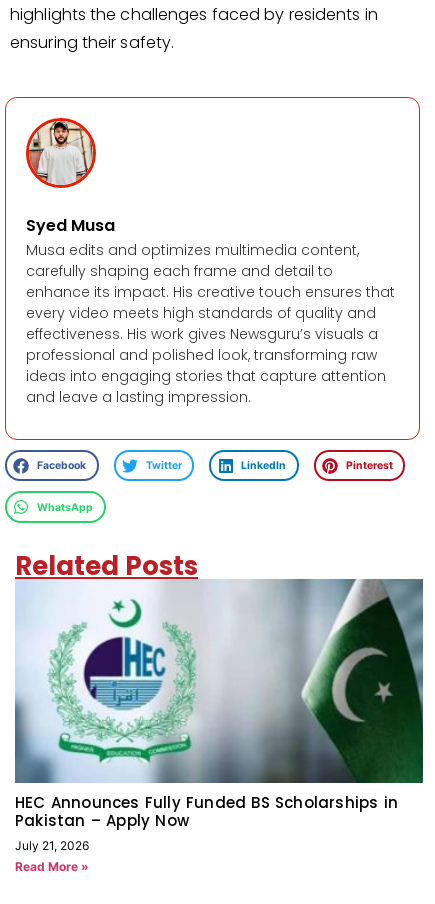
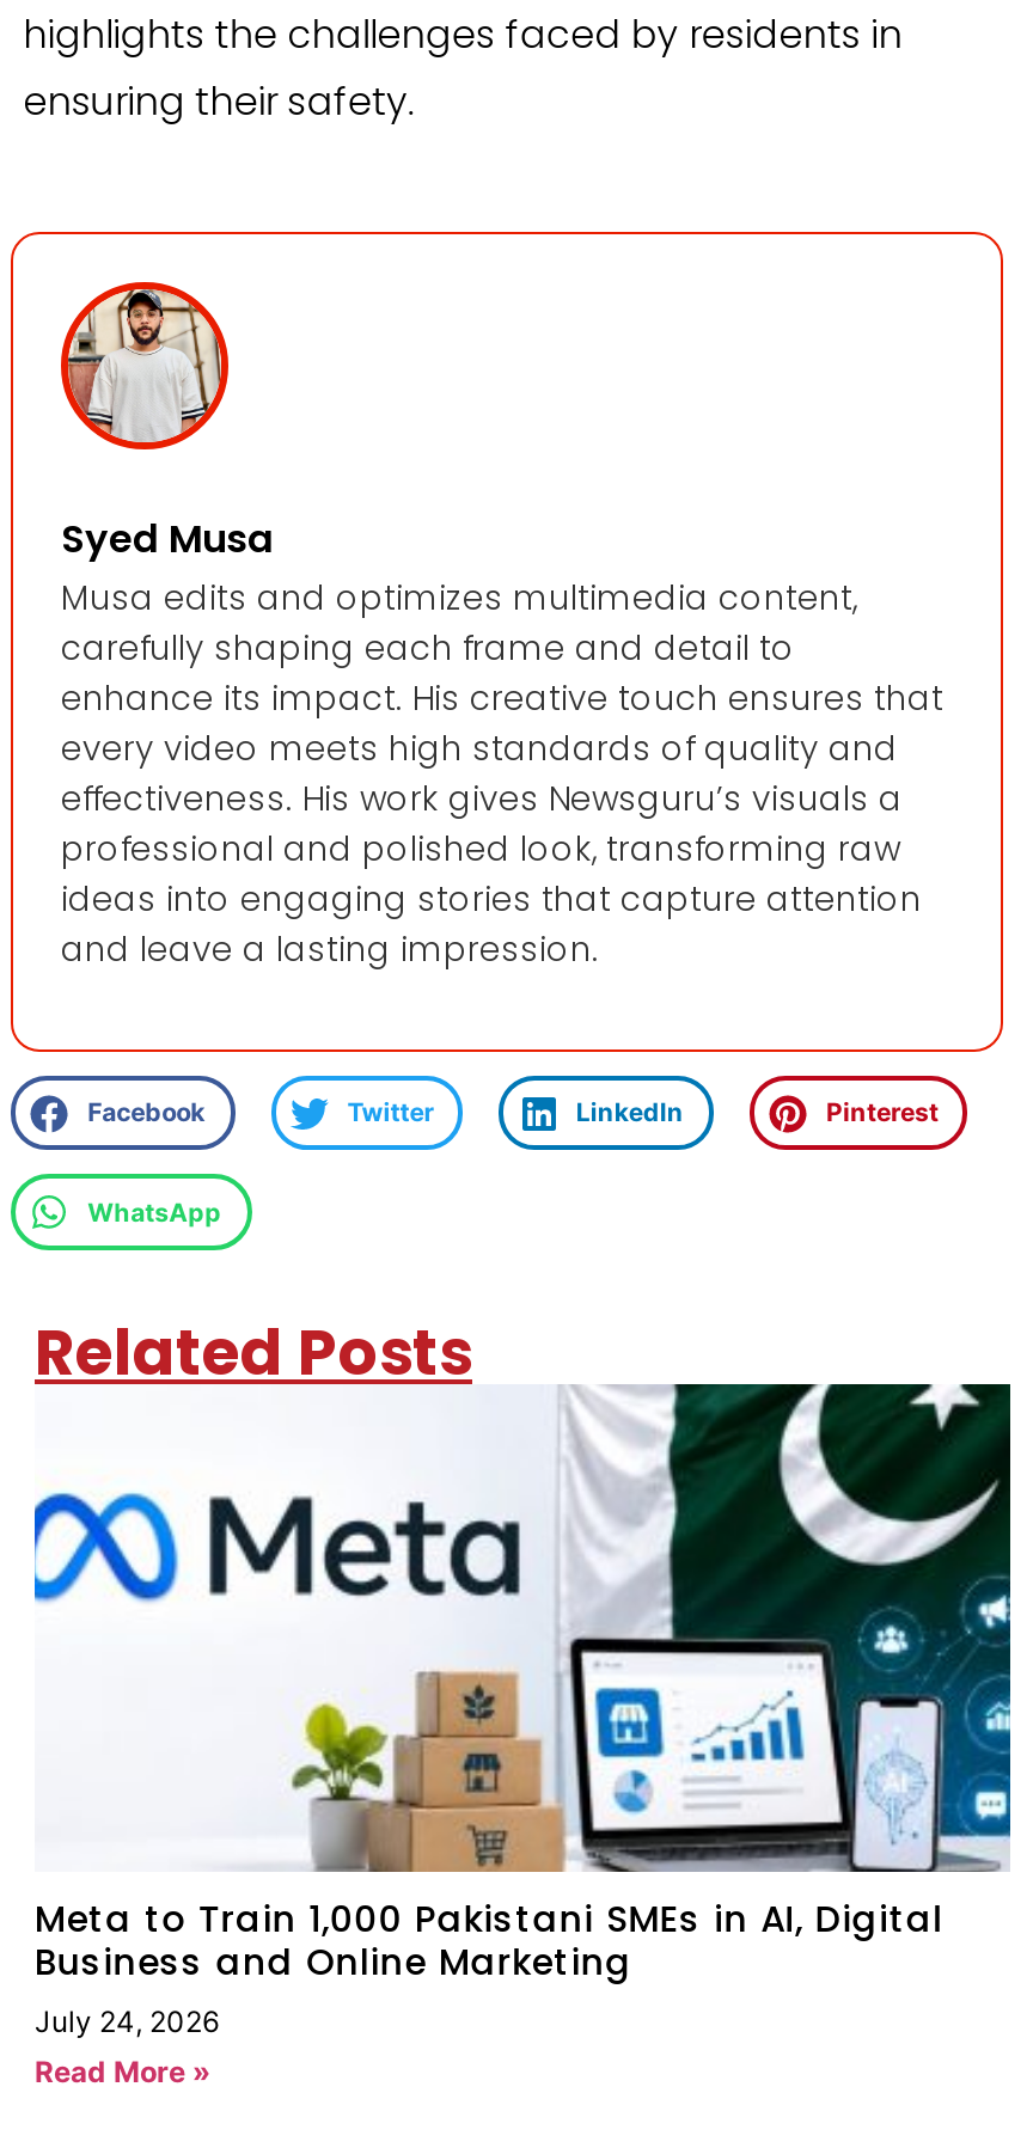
[14,578,424,853] [image] | HEC Announces Fully Funded BS Scholarships in | Pakistan – Apply Now | July 21, 2026 -> [32,1382,1013,2039] [image] | Meta to Train 1,000 Pakistani SMEs in AI, Digital | Business and Online Marketing | July 24, 2026

